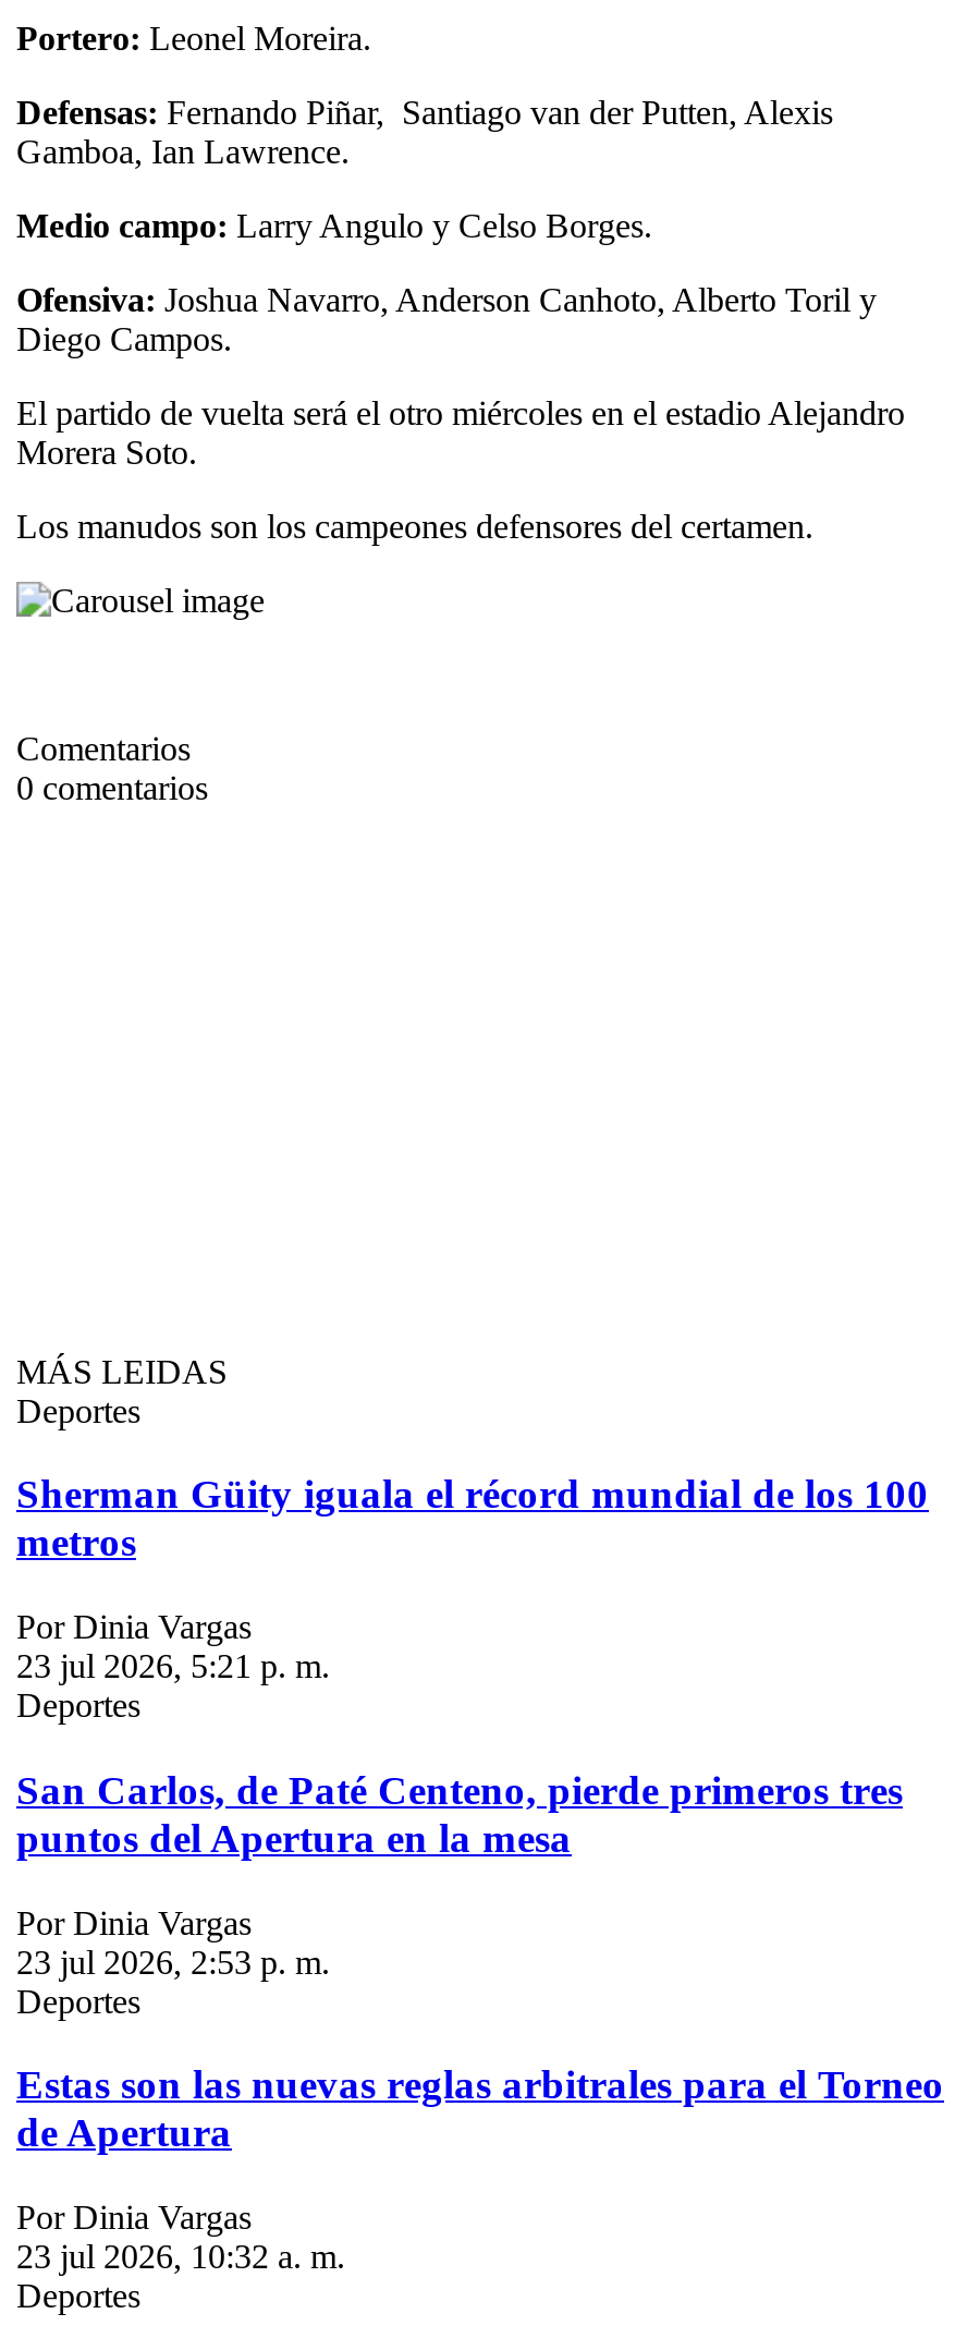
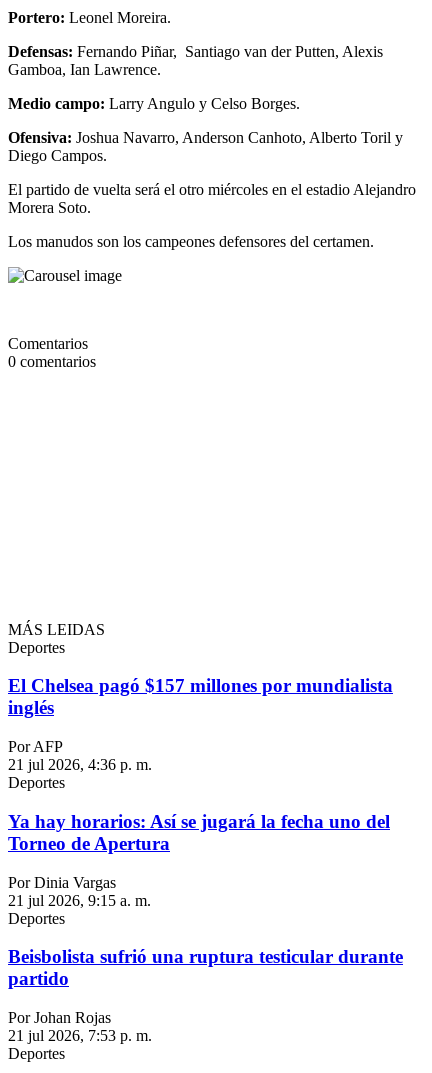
[16,1472,929,1565] Sherman Güity iguala el récord mundial de los 100 | metros -> [8,675,393,718] El Chelsea pagó $157 millones por mundialista | inglés
[16,1608,330,1685] Por Dinia Vargas | 23 jul 2026, 5:21 p. m. -> [8,738,152,773] Por AFP | 21 jul 2026, 4:36 p. m.
[16,1767,903,1861] San Carlos, de Paté Centeno, pierde primeros tres | puntos del Apertura en la mesa -> [8,811,390,854] Ya hay horarios: Así se jugará la fecha uno del | Torneo de Apertura
[16,1943,330,1980] 23 jul 2026, 2:53 p. m. -> [8,892,151,909] 21 jul 2026, 9:15 a. m.
[16,2062,944,2156] Estas son las nuevas reglas arbitrales para el Torneo | de Apertura -> [8,946,403,989] Beisbolista sufrió una ruptura testicular durante | partido
[16,2199,345,2275] Por Dinia Vargas | 23 jul 2026, 10:32 a. m. -> [8,1009,152,1044] Por Johan Rojas | 21 jul 2026, 7:53 p. m.

